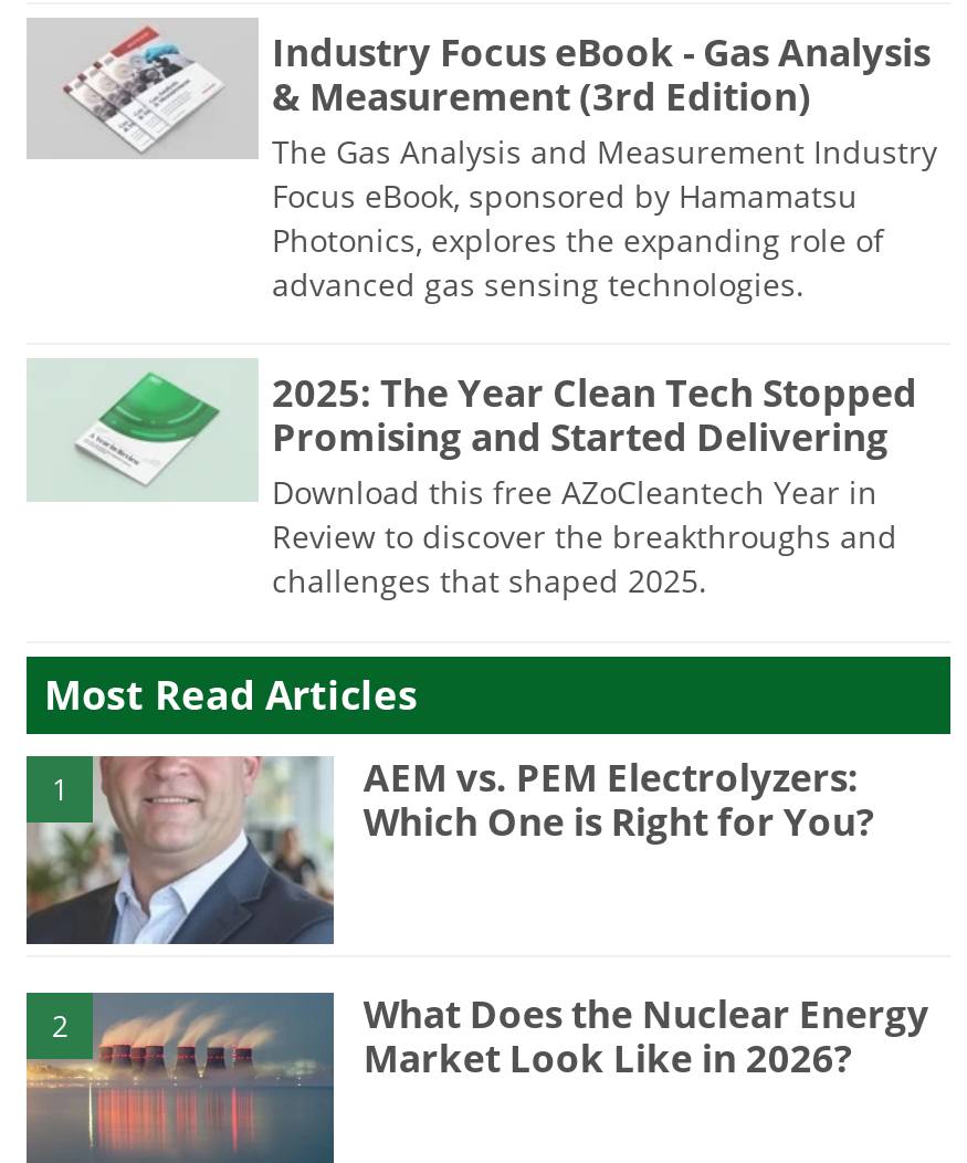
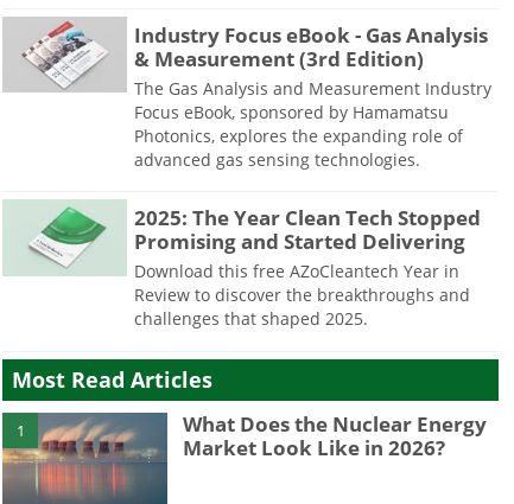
[27,752,874,971] [image] | AEM vs. PEM Electrolyzers: | Which One is Right for You? -> none
[52,1006,67,1046] 2 -> none

